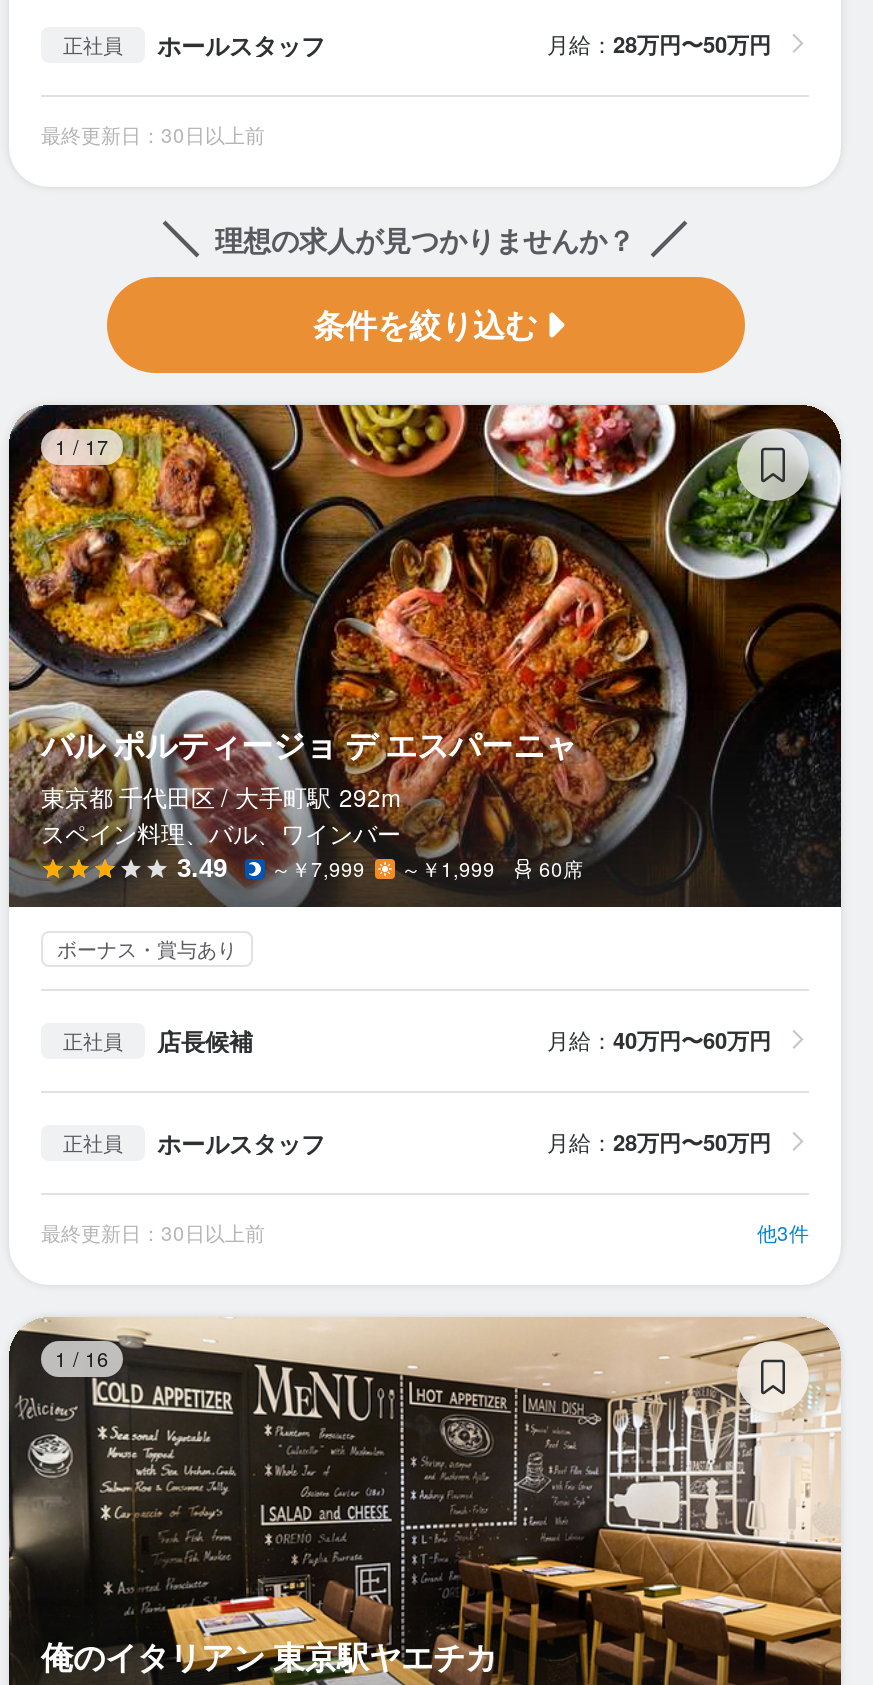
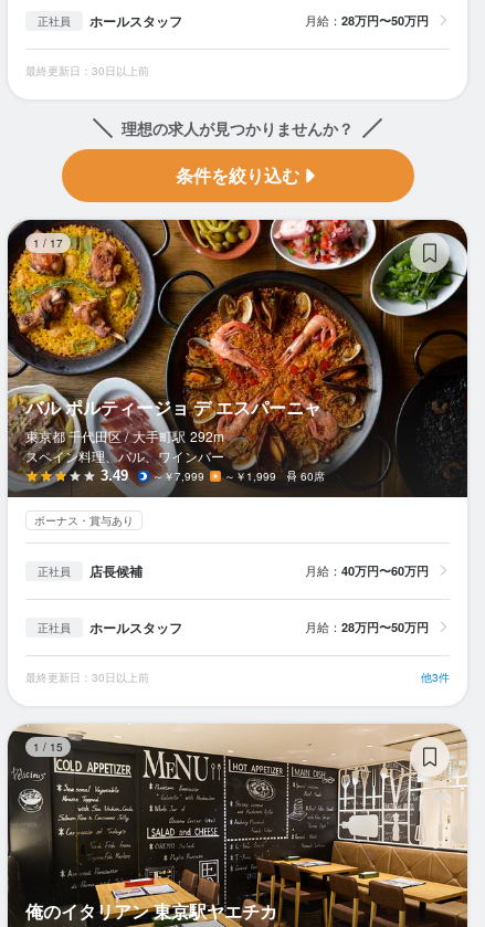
[55,1344,109,1372] 1 / 16 -> [33,739,63,754] 1 / 15

